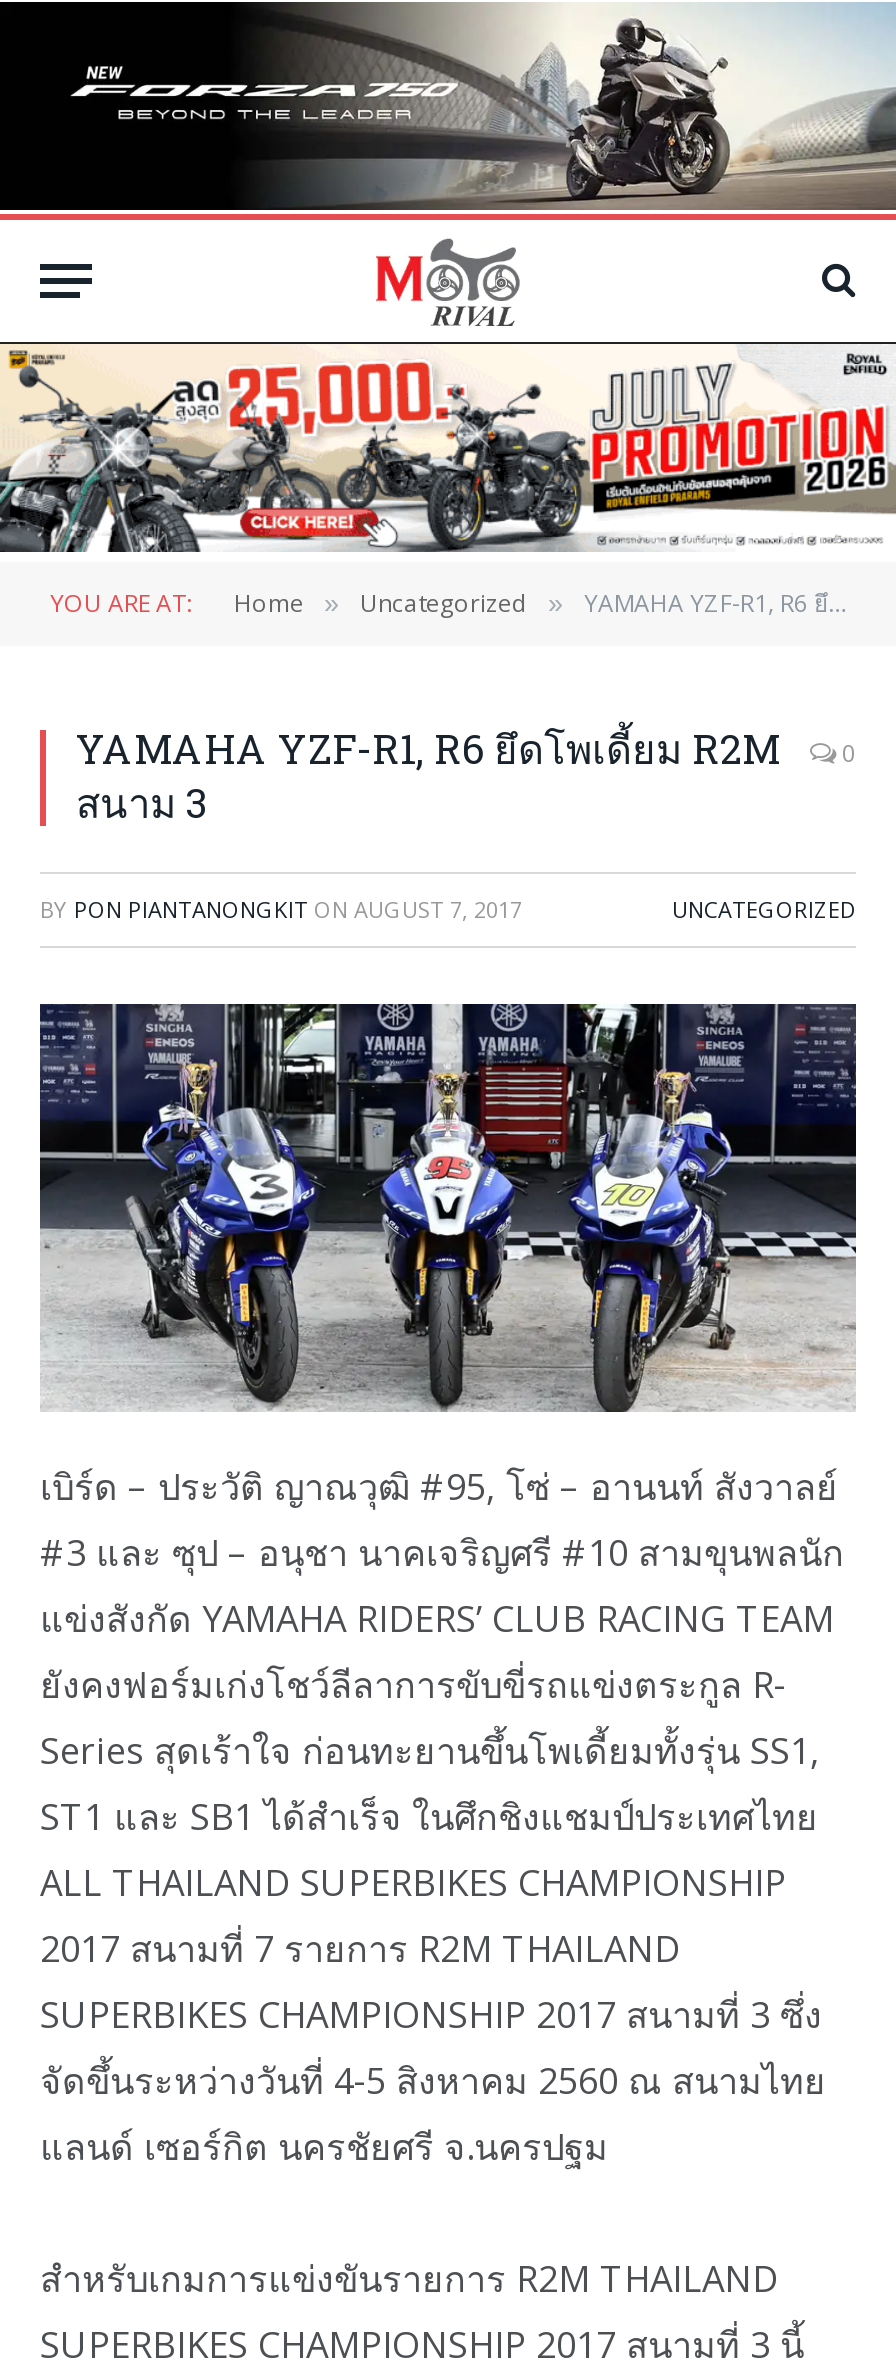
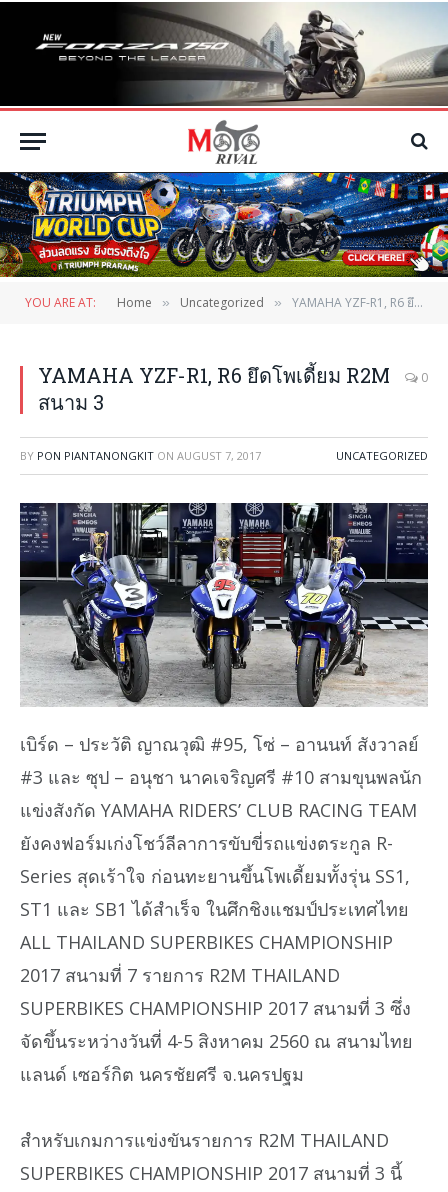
[6,342,890,554] [image] -> [3,172,445,278] [image]

